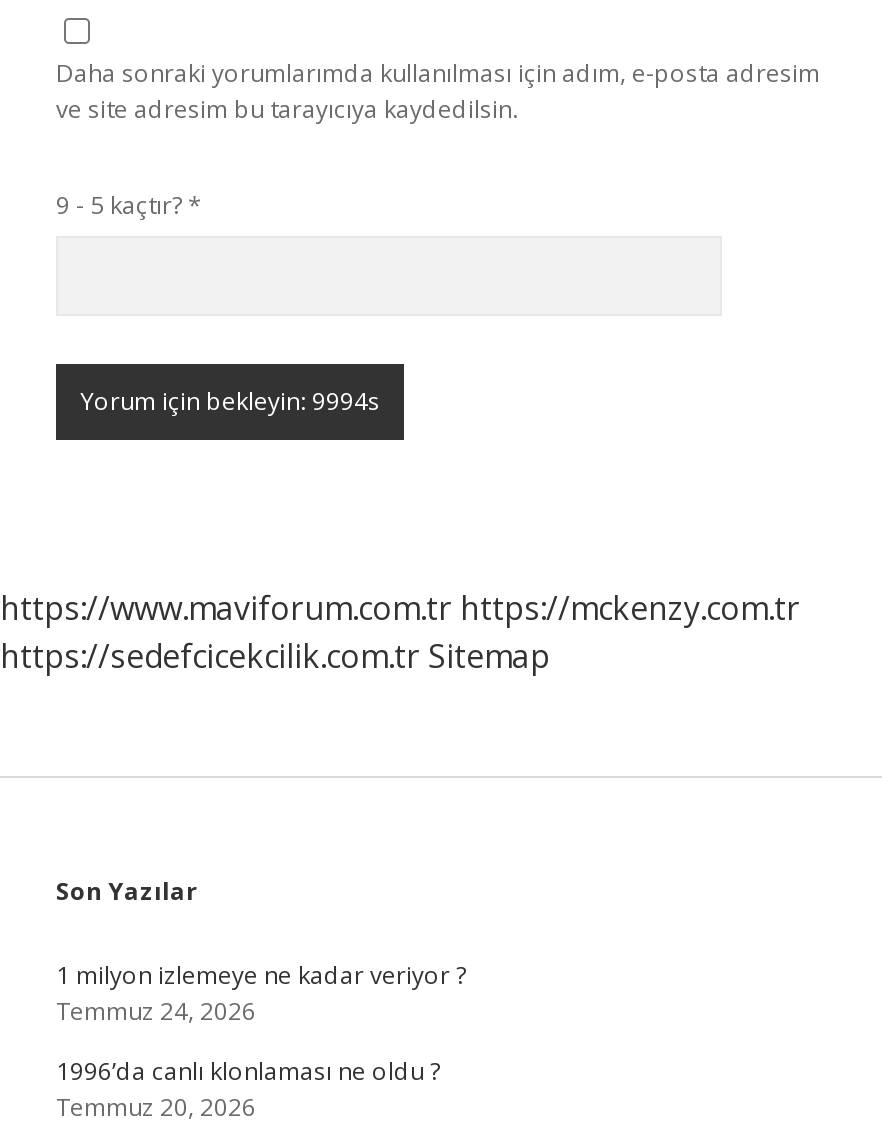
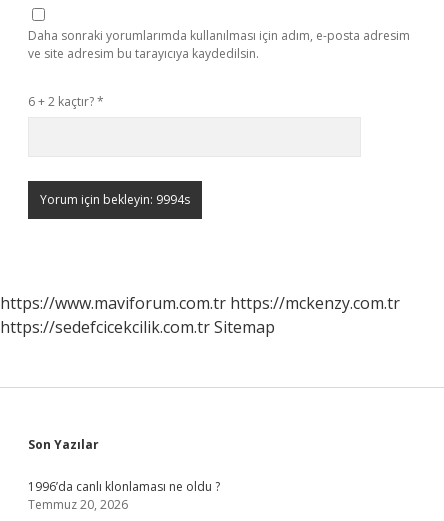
[56,188,202,222] 9 - 5 kaçtır? * -> [28,93,104,110] 6 + 2 kaçtır? *
[56,958,466,1028] 1 milyon izlemeye ne kadar veriyor ? | Temmuz 24, 2026 -> none

